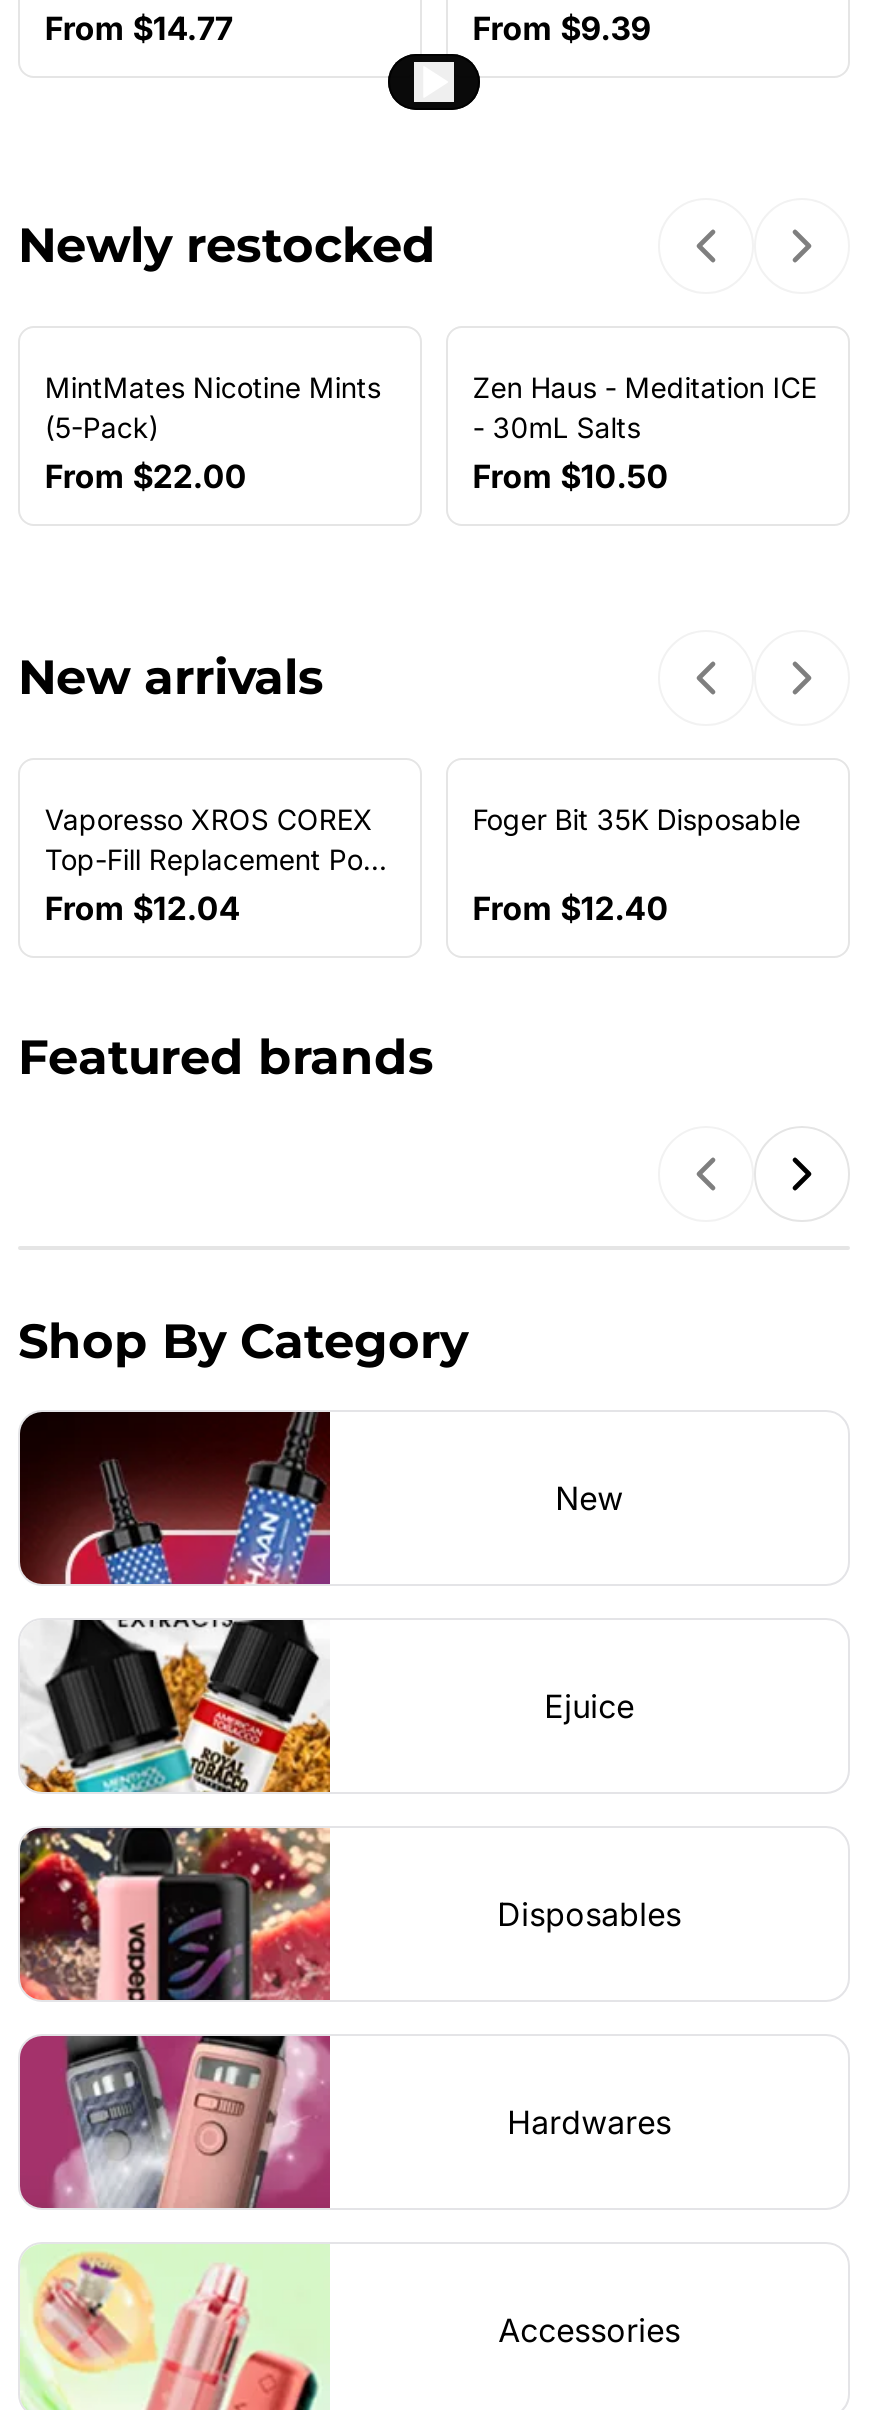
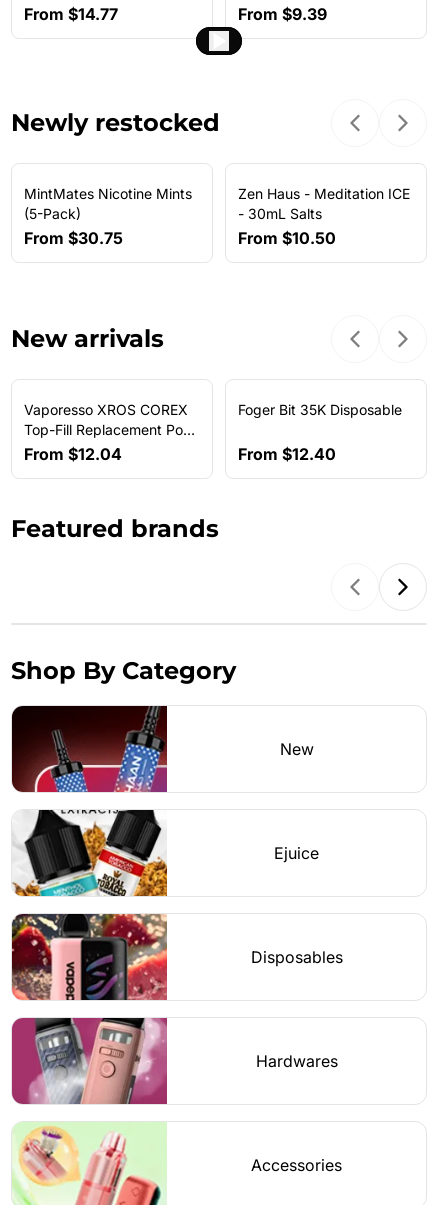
[45,456,247,496] From $22.00 -> [24,228,123,248] From $30.75

